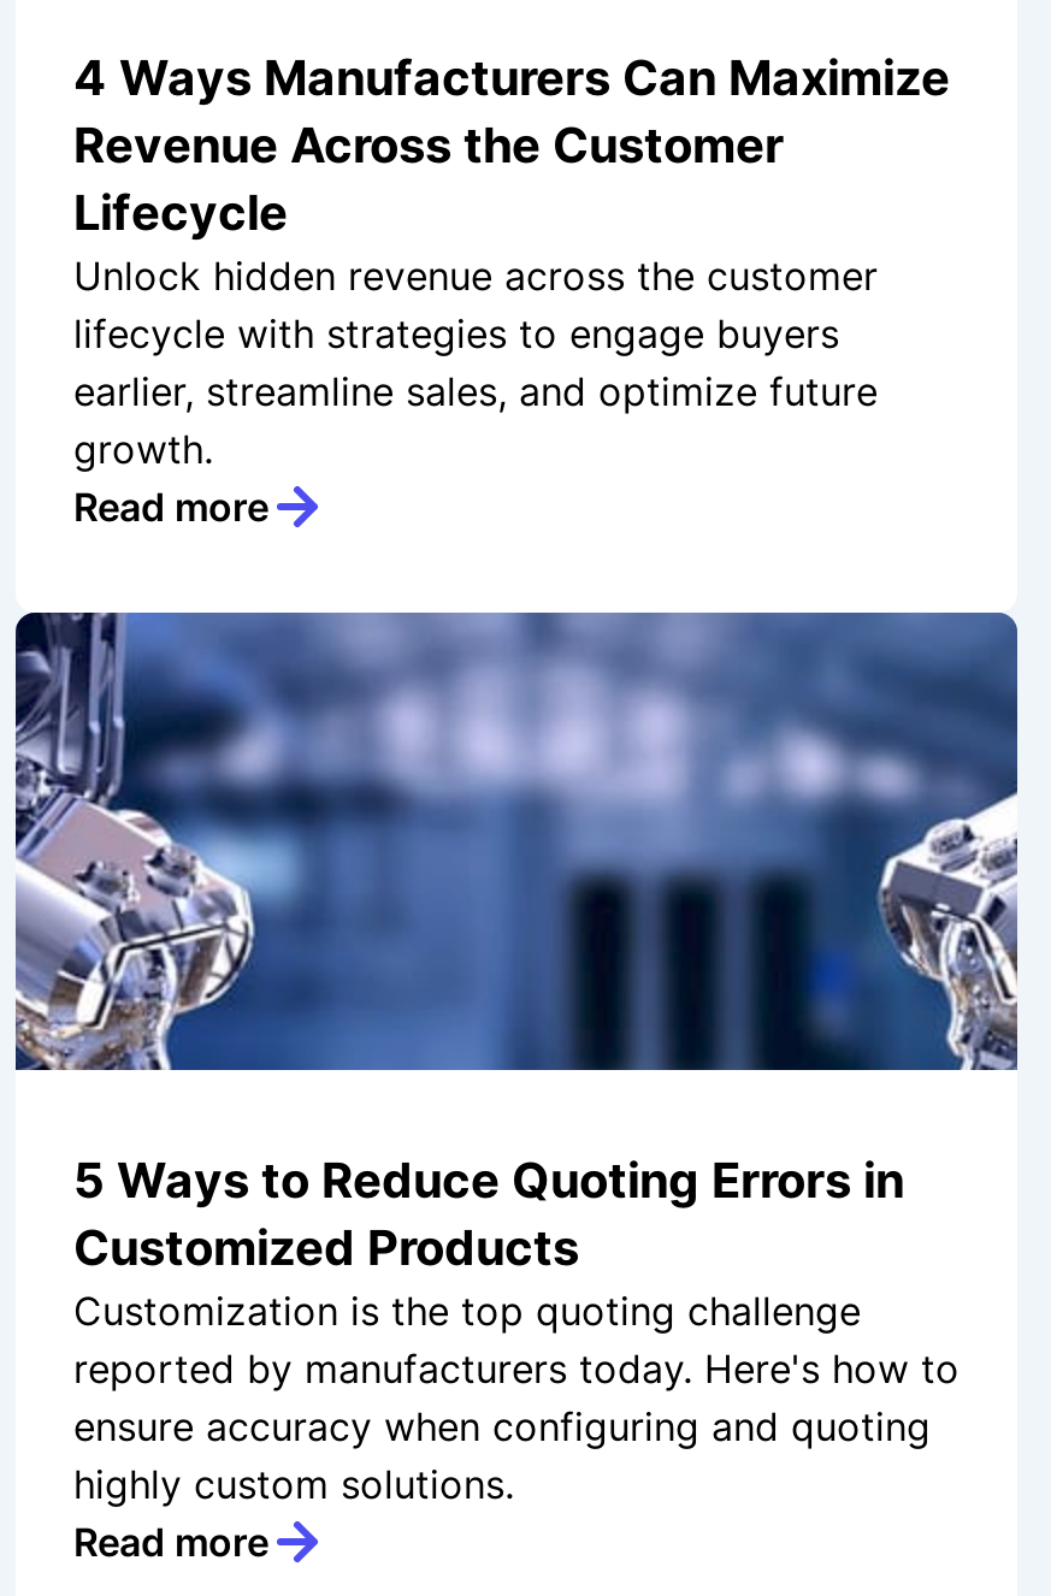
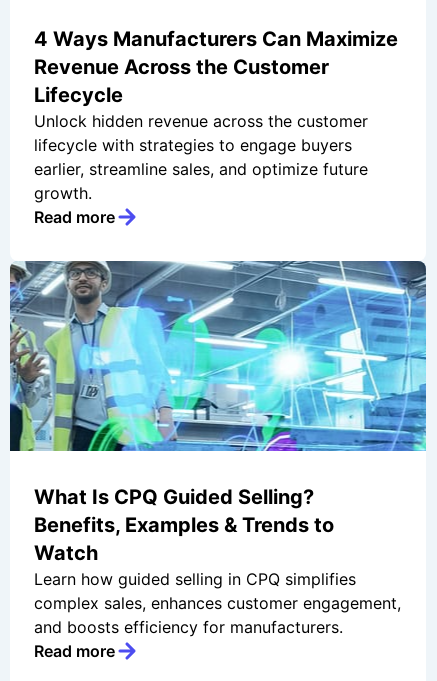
[16,610,1020,1509] [image] | 5 Ways to Reduce Quoting Errors in | Customized Products | Customization is the top quoting challenge | reported by manufacturers today. Here's how to | ensure accuracy when configuring and quoting | highly custom solutions. -> [9,260,427,637] [image] | What Is CPQ Guided Selling? | Benefits, Examples & Trends to | Watch | Learn how guided selling in CPQ simplifies | complex sales, enhances customer engagement, | and boosts efficiency for manufacturers.

